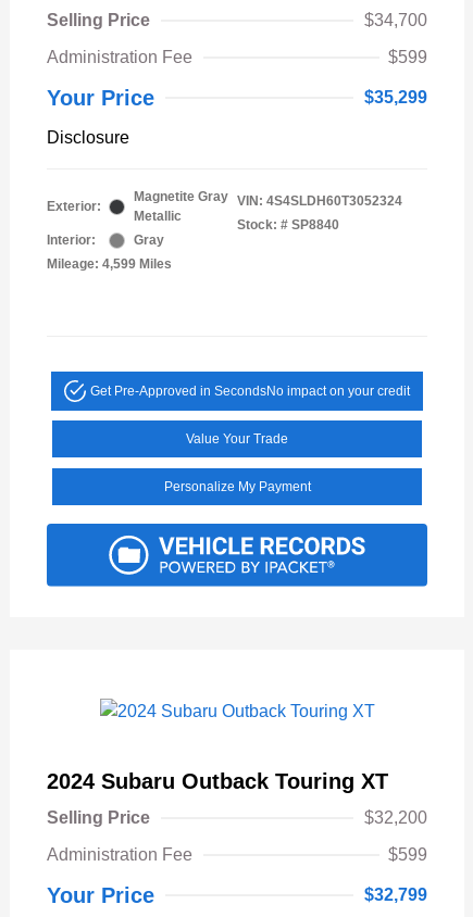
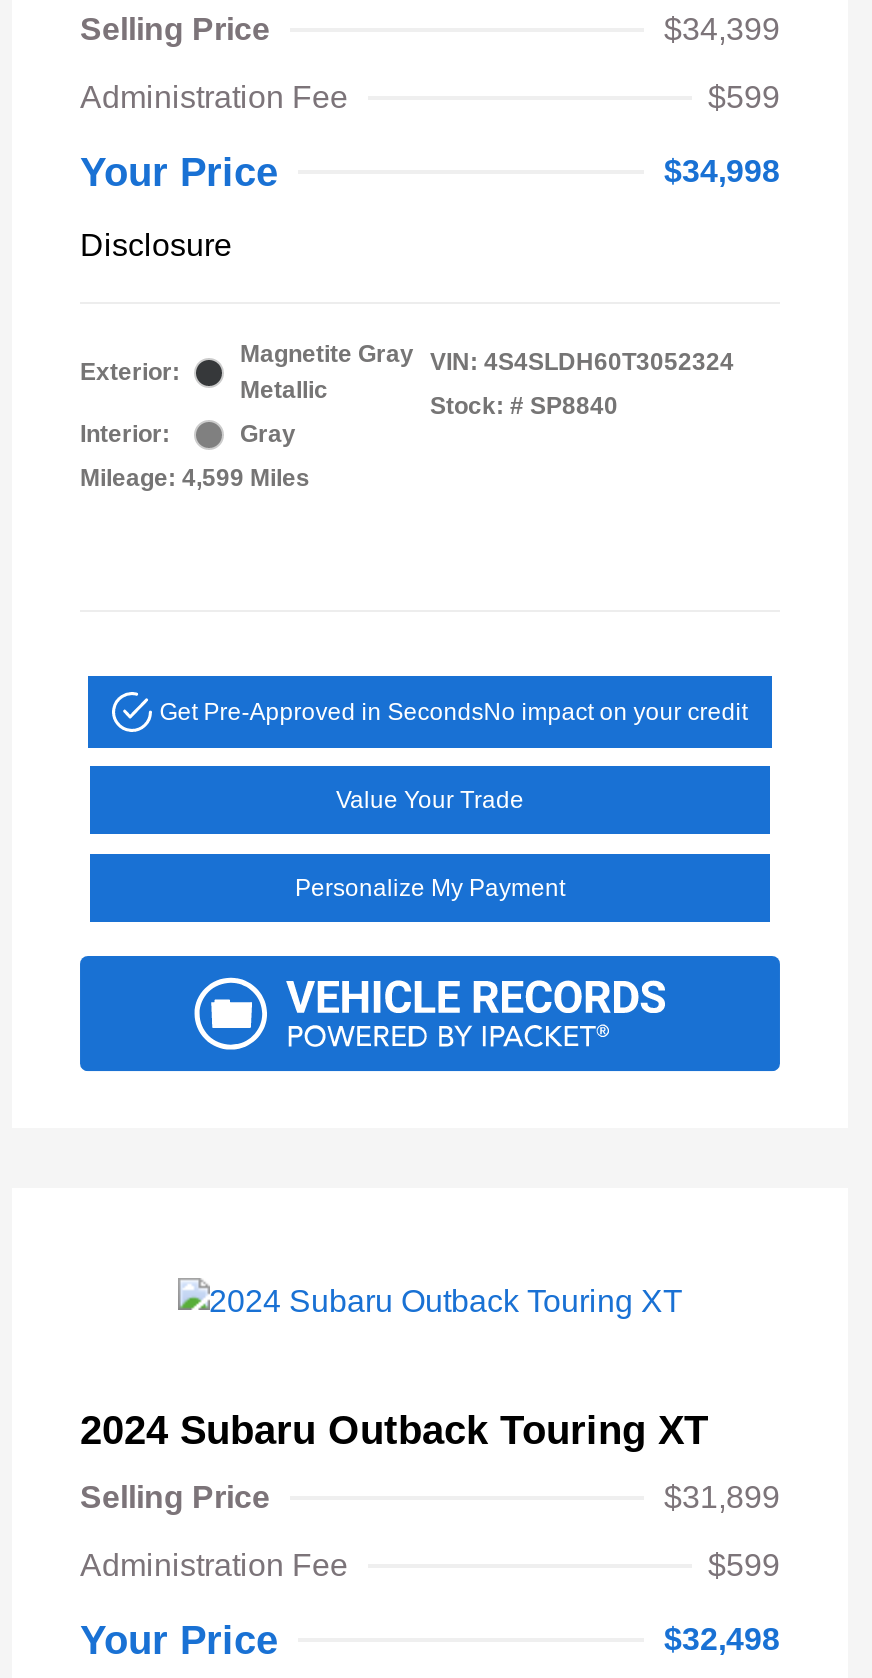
[364,11,427,29] $34,700 -> [664,12,780,46] $34,399
[364,88,427,106] $35,299 -> [664,154,780,188] $34,998
[364,808,427,826] $32,200 -> [664,1479,780,1513] $31,899
[364,885,427,904] $32,799 -> [664,1621,780,1655] $32,498

